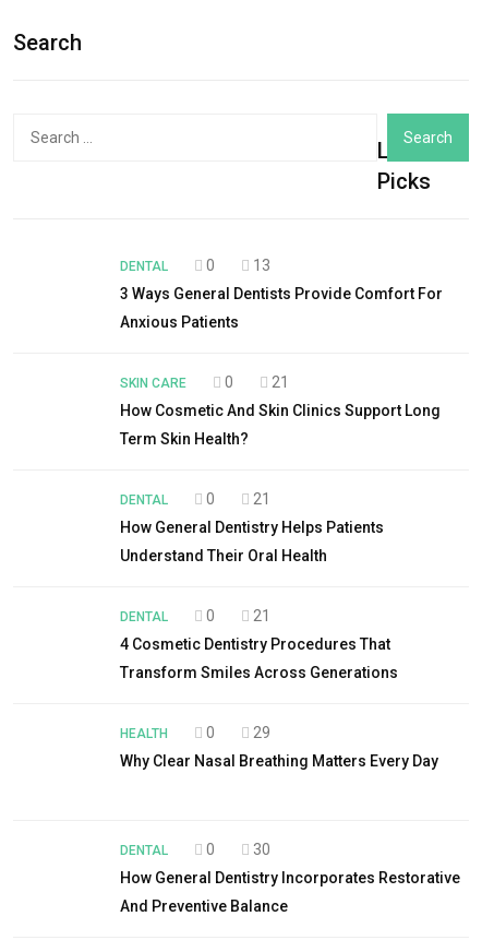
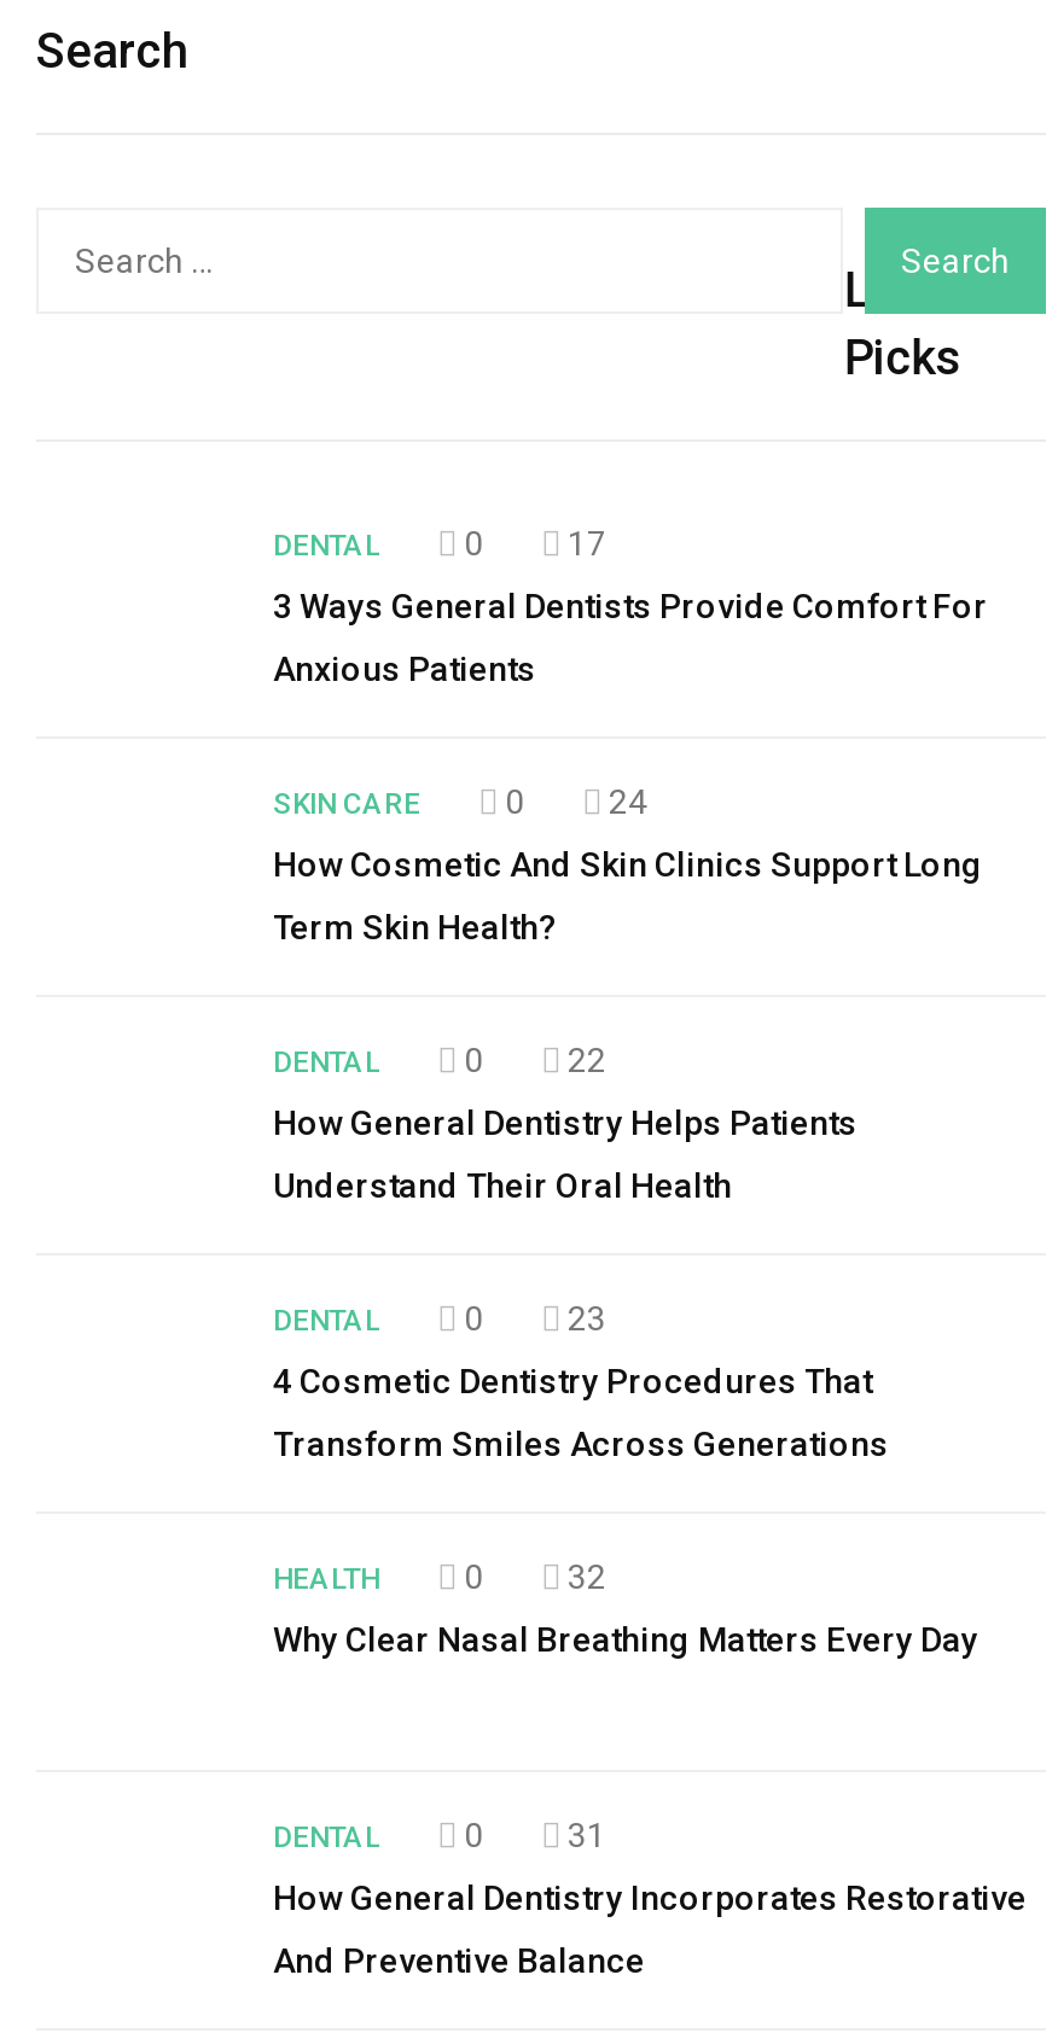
[203,256,270,273] 0 13 -> [457,523,606,561] 0 17
[221,373,289,390] 0 21 -> [498,781,647,820] 0 24
[203,490,270,507] 0 21 -> [457,1039,606,1078] 0 22
[203,606,270,624] 0 21 -> [457,1298,606,1336] 0 23
[203,723,270,741] 0 29 -> [457,1556,606,1595] 0 32
[203,840,270,858] 0 30 -> [457,1814,606,1853] 0 31

